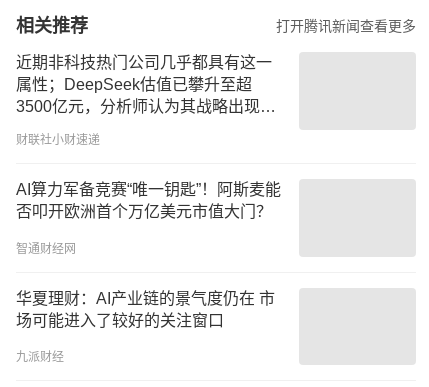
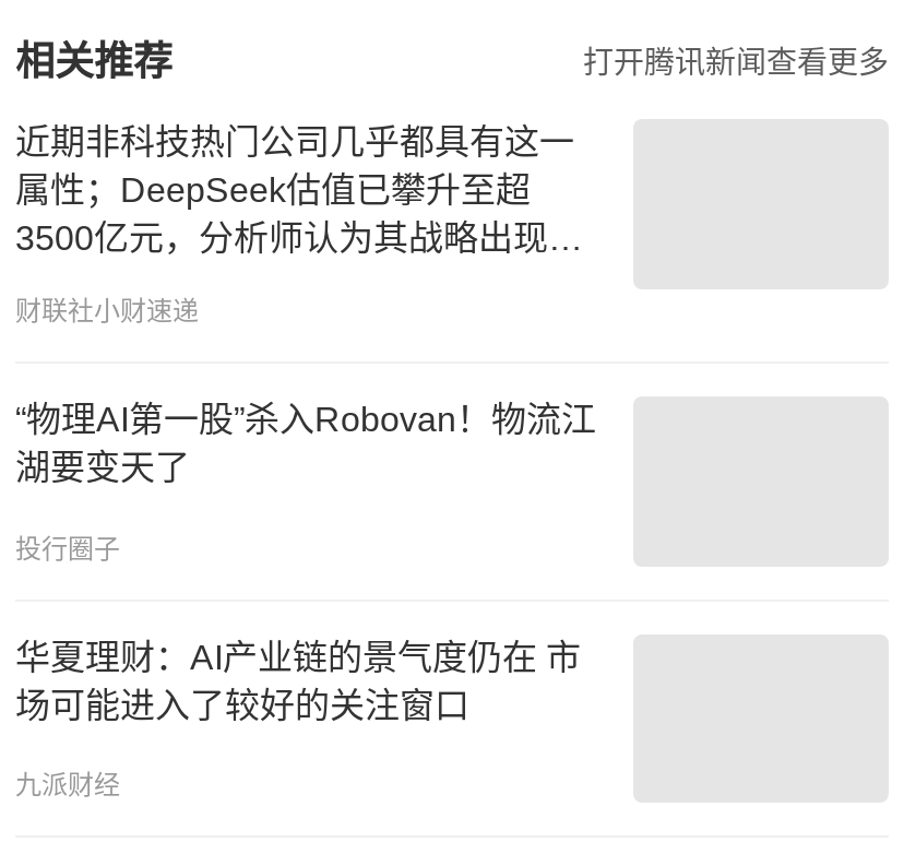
[16,181,281,220] AI算力军备竞赛“唯一钥匙”！阿斯麦能 | 否叩开欧洲首个万亿美元市值大门？ -> [15,401,596,486] “物理AI第一股”杀入Robovan！物流江 | 湖要变天了
[16,242,76,256] 智通财经网 -> [15,533,120,564] 投行圈子

